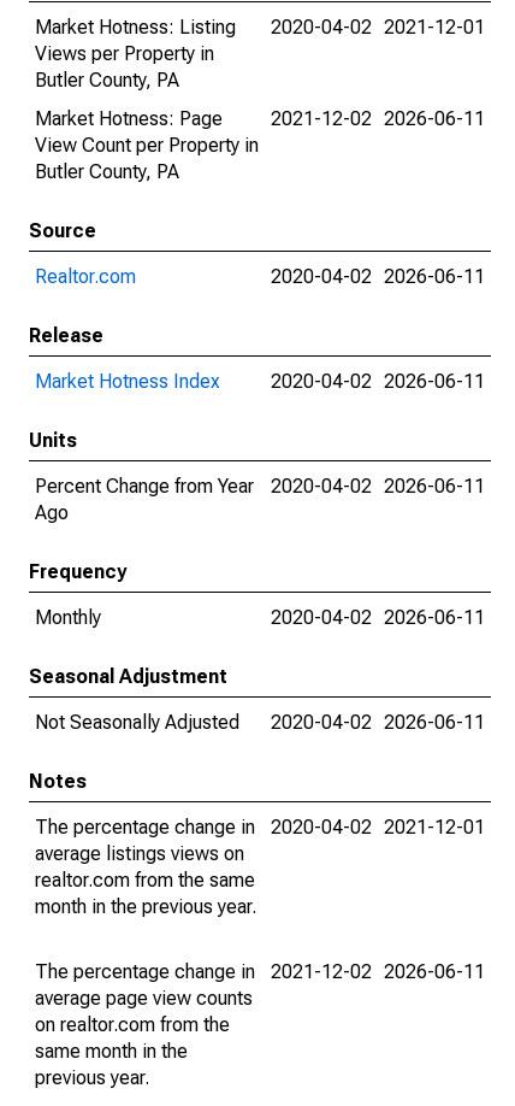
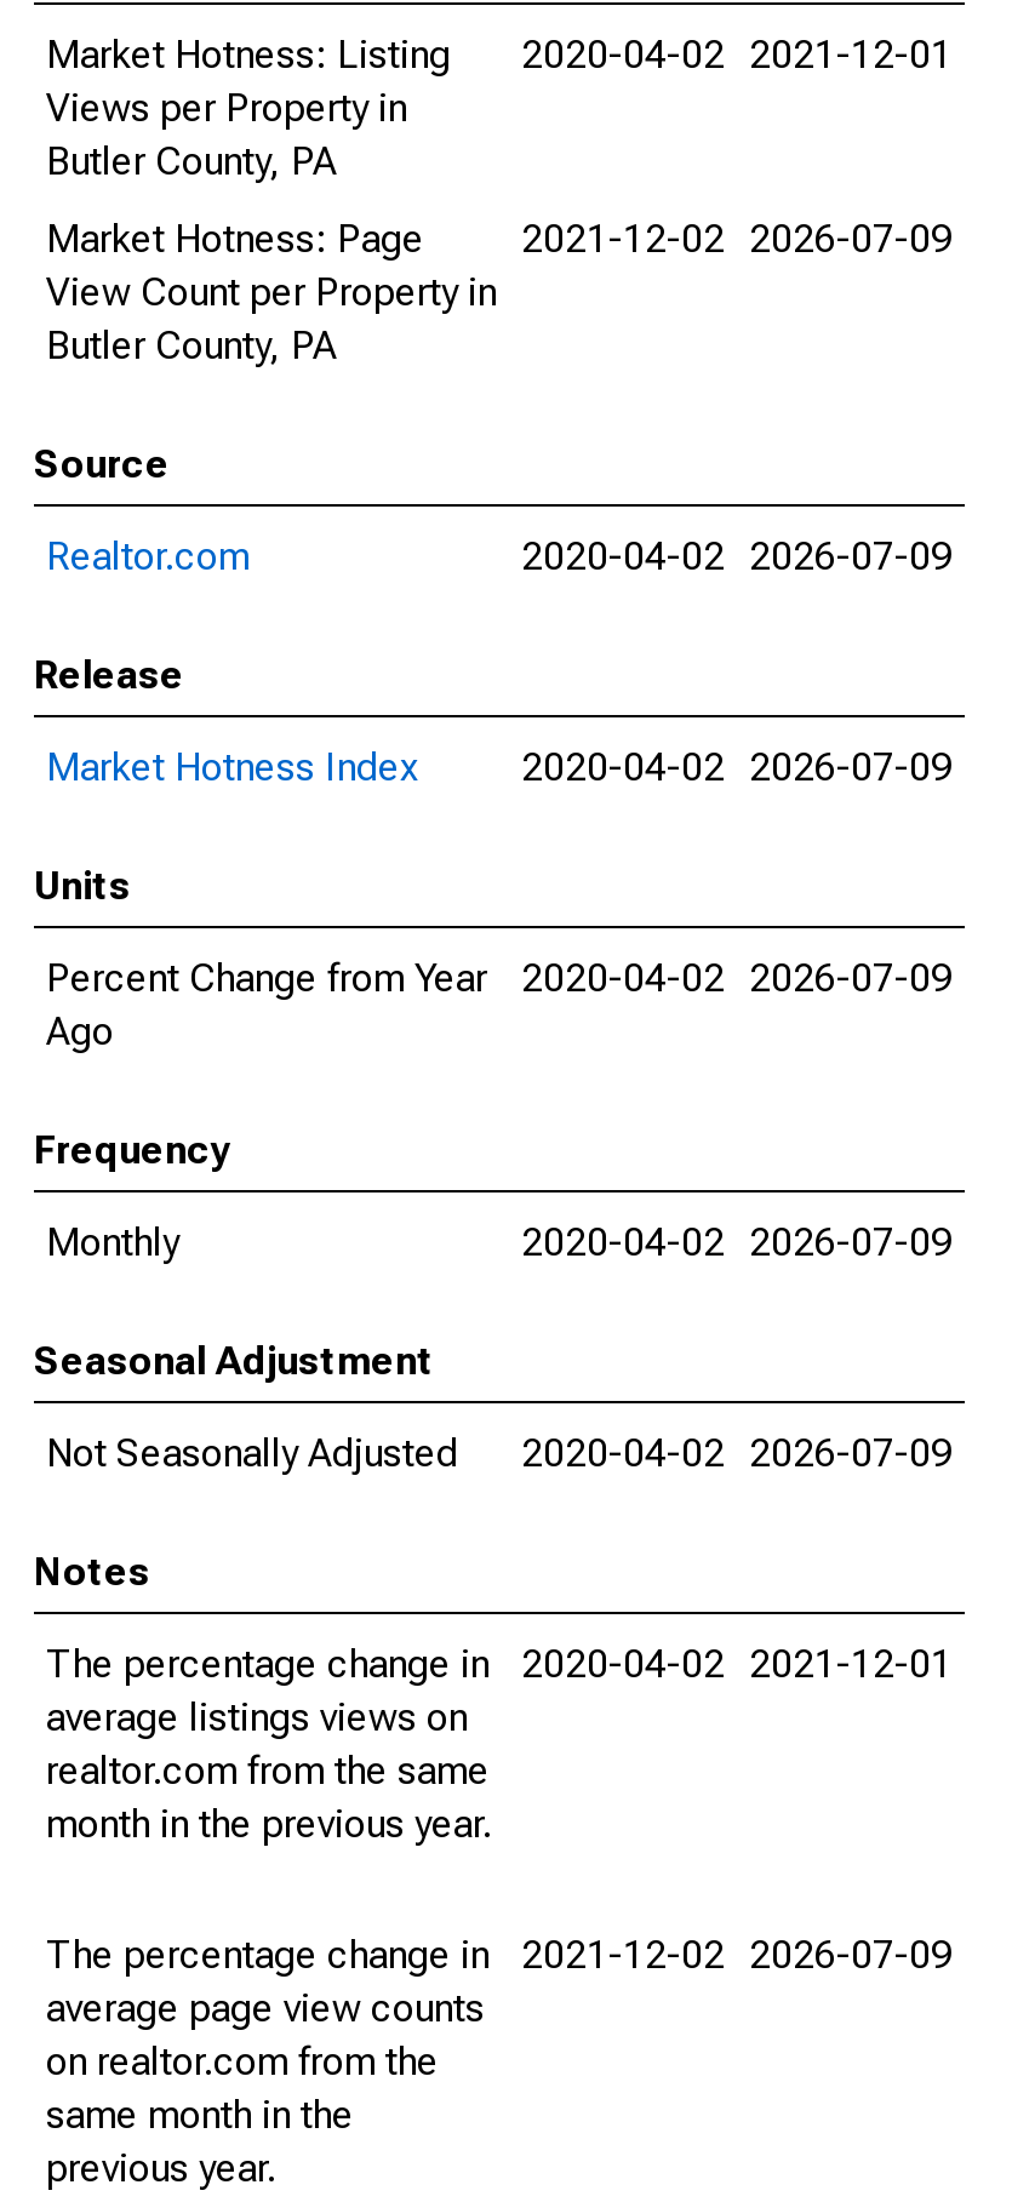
[271,107,485,130] 2021-12-02 2026-06-11 -> [521,216,953,262] 2021-12-02 2026-07-09
[271,265,485,288] 2020-04-02 2026-06-11 -> [521,533,953,579] 2020-04-02 2026-07-09
[271,370,485,393] 2020-04-02 2026-06-11 -> [521,744,953,790] 2020-04-02 2026-07-09
[35,475,485,498] Percent Change from Year 2020-04-02 2026-06-11 -> [46,955,953,1001] Percent Change from Year 2020-04-02 2026-07-09
[271,606,485,629] 2020-04-02 2026-06-11 -> [521,1219,953,1265] 2020-04-02 2026-07-09
[35,711,485,734] Not Seasonally Adjusted 2020-04-02 2026-06-11 -> [46,1430,953,1476] Not Seasonally Adjusted 2020-04-02 2026-07-09
[35,960,485,983] The percentage change in 2021-12-02 2026-06-11 -> [46,1932,953,1978] The percentage change in 2021-12-02 2026-07-09

